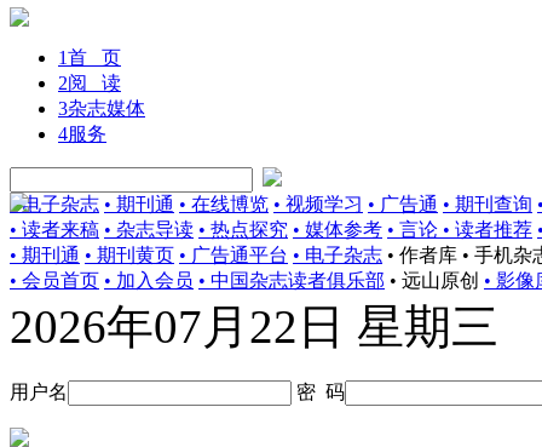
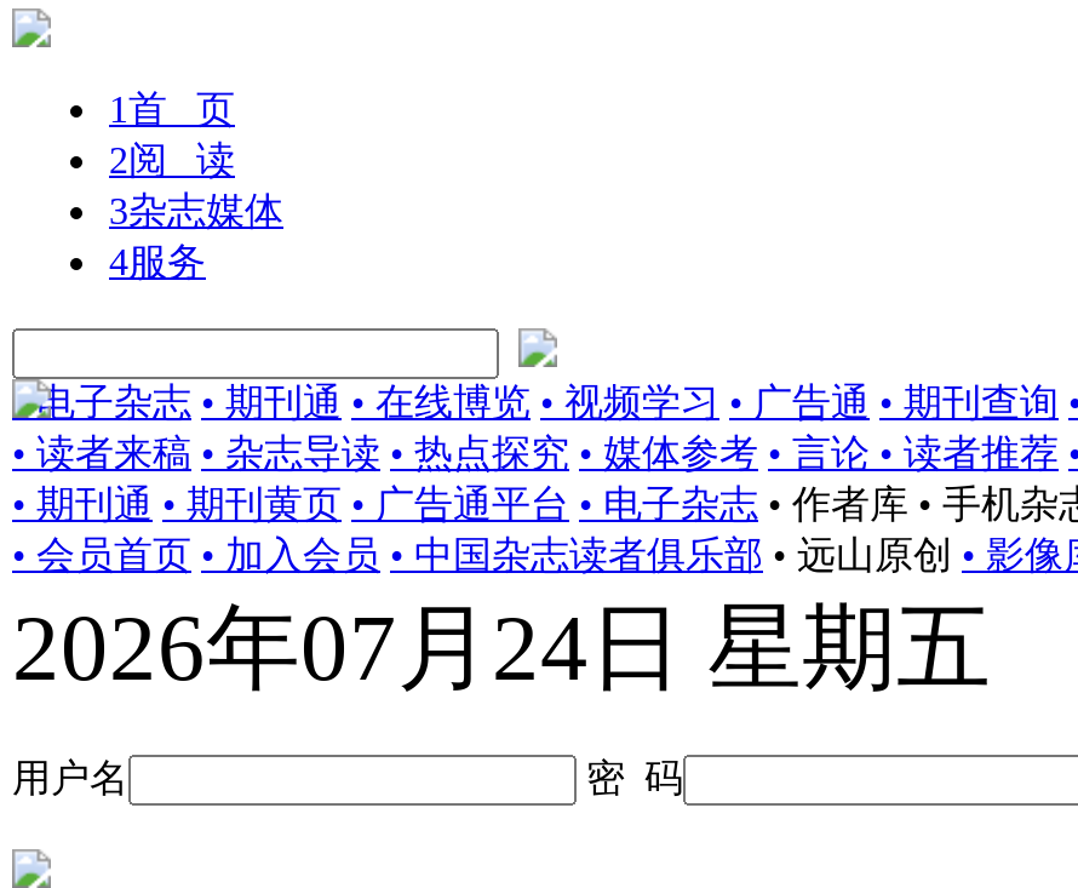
[10,300,498,353] 2026年07月22日 星期三 -> [12,595,991,699] 2026年07月24日 星期五

